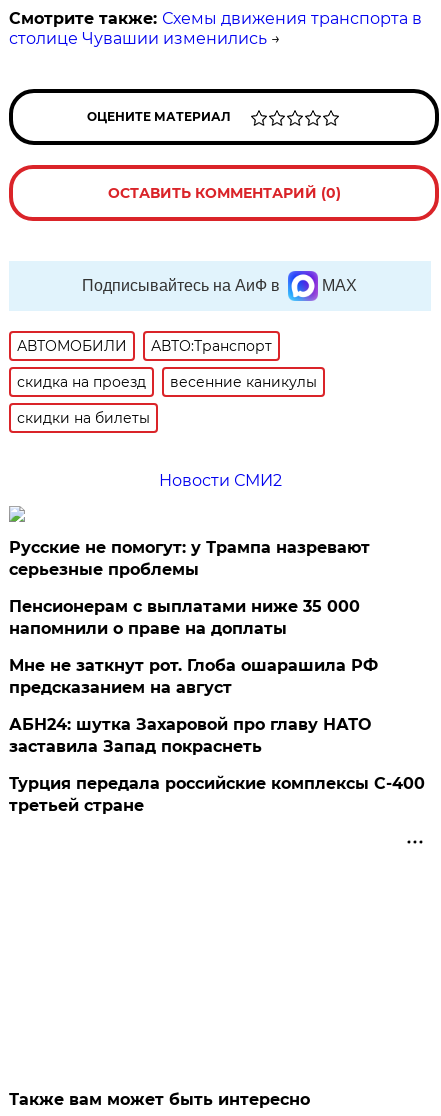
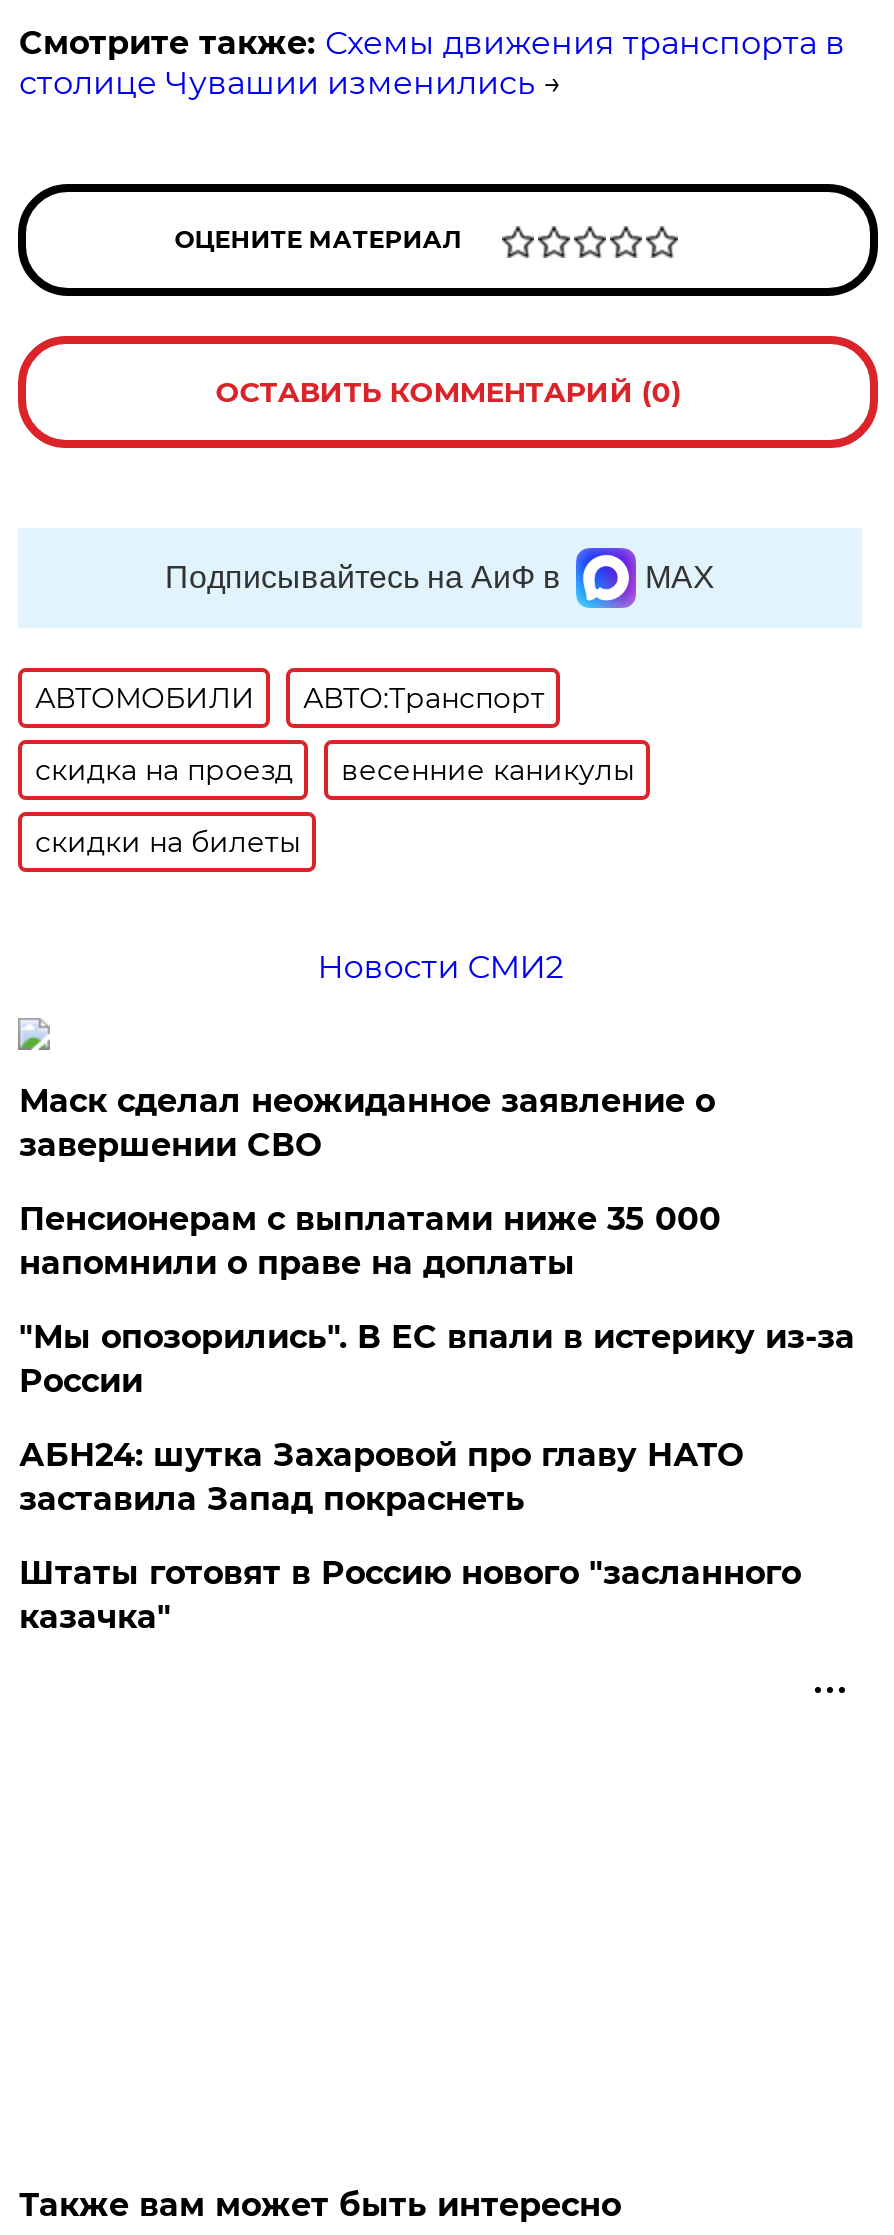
[9,538,370,579] Русские не помогут: у Трампа назревают | серьезные проблемы -> [19,1082,715,1164] Маск сделал неожиданное заявление о | завершении СВО
[9,656,378,697] Мне не заткнут рот. Глоба ошарашила РФ | предсказанием на август -> [19,1318,855,1400] "Мы опозорились". В ЕС впали в истерику из-за | России
[9,774,425,815] Турция передала российские комплексы С-400 | третьей стране -> [19,1554,801,1636] Штаты готовят в Россию нового "засланного | казачка"

